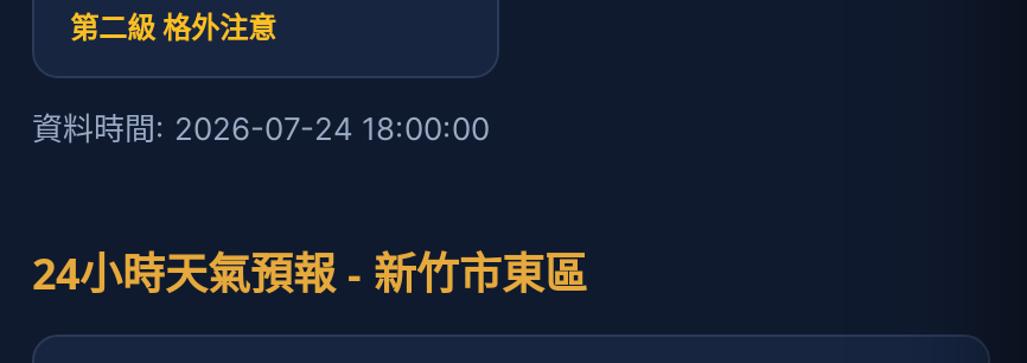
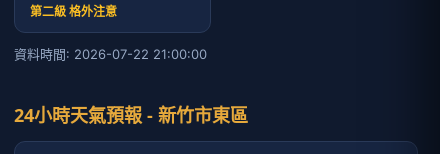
[32,109,490,147] 資料時間: 2026-07-24 18:00:00 -> [14,46,207,62] 資料時間: 2026-07-22 21:00:00

